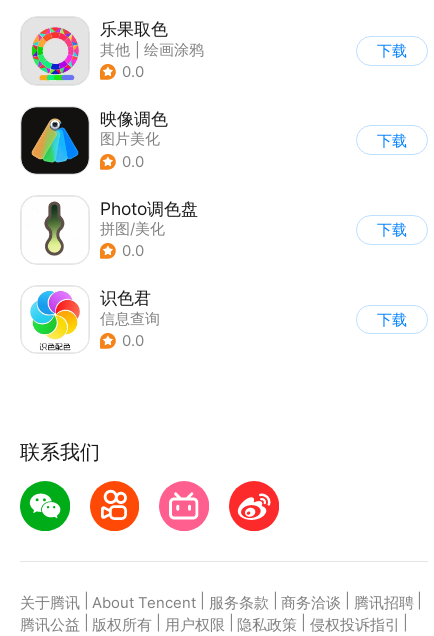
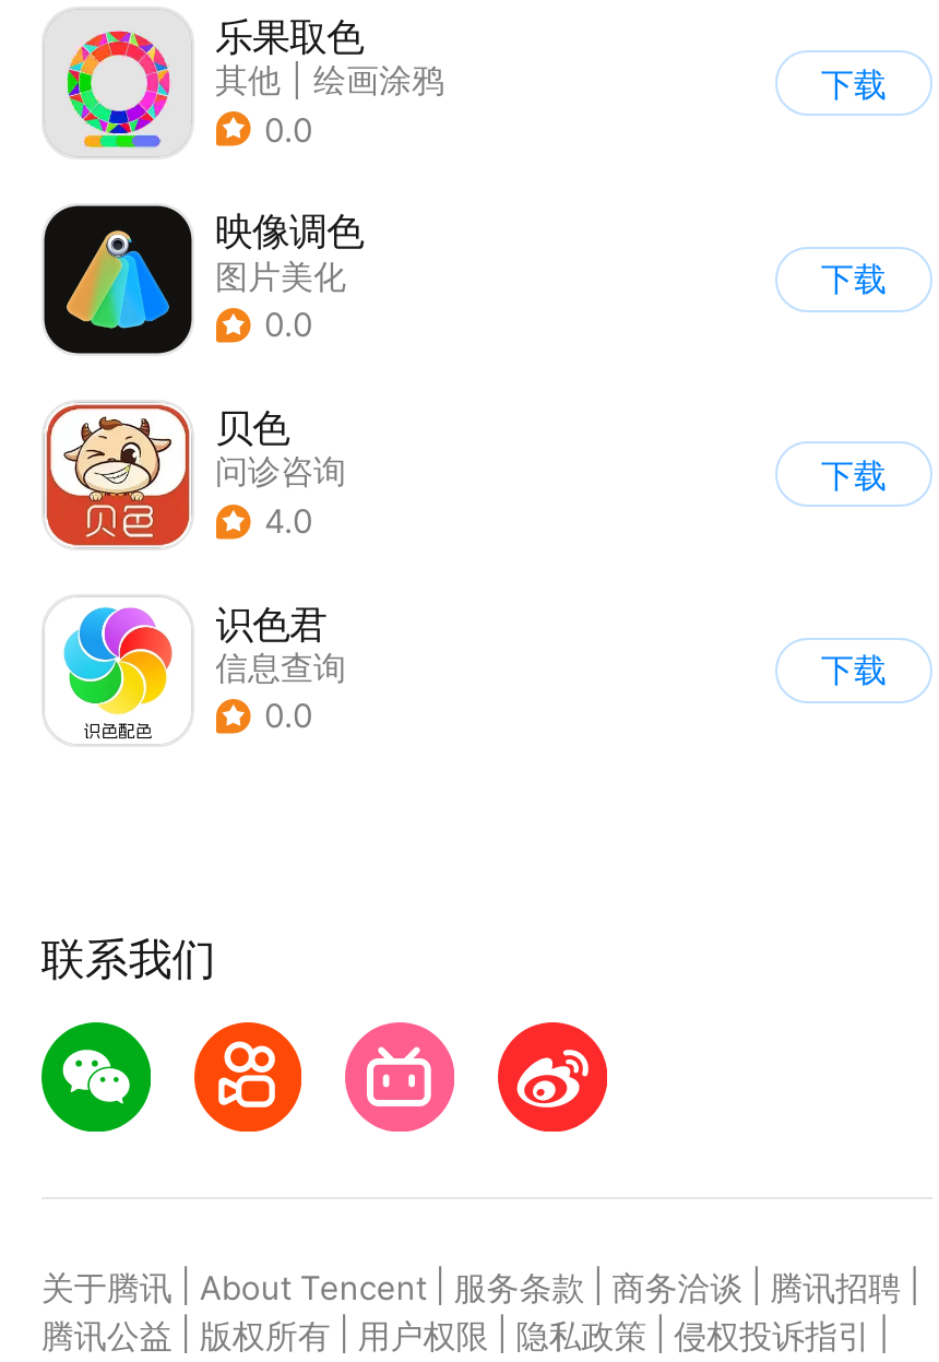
[22,197,197,263] [image] | Photo调色盘 | 拼图/美化 | 0.0 -> [44,403,346,547] [image] | 贝色 | 问诊咨询 | 4.0

